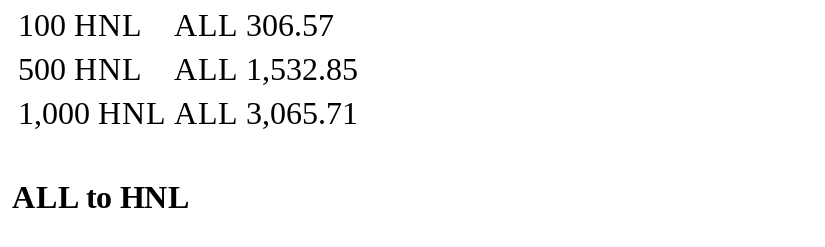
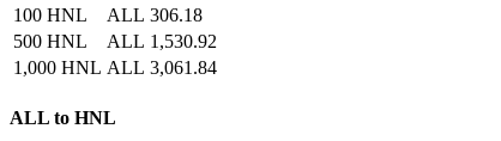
[18,7,334,41] 100 HNL ALL 306.57 -> [13,4,203,25] 100 HNL ALL 306.18
[18,51,358,85] 500 HNL ALL 1,532.85 -> [13,31,217,51] 500 HNL ALL 1,530.92
[18,95,358,129] 1,000 HNL ALL 3,065.71 -> [13,57,217,77] 1,000 HNL ALL 3,061.84

